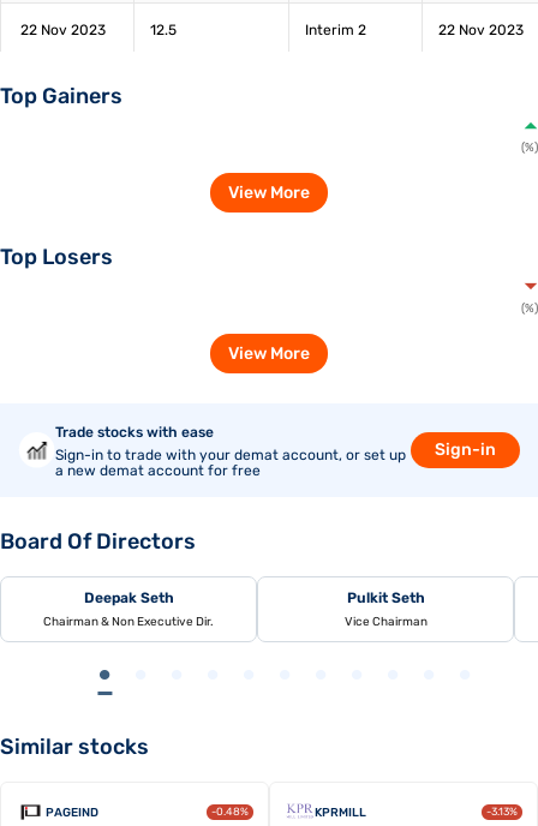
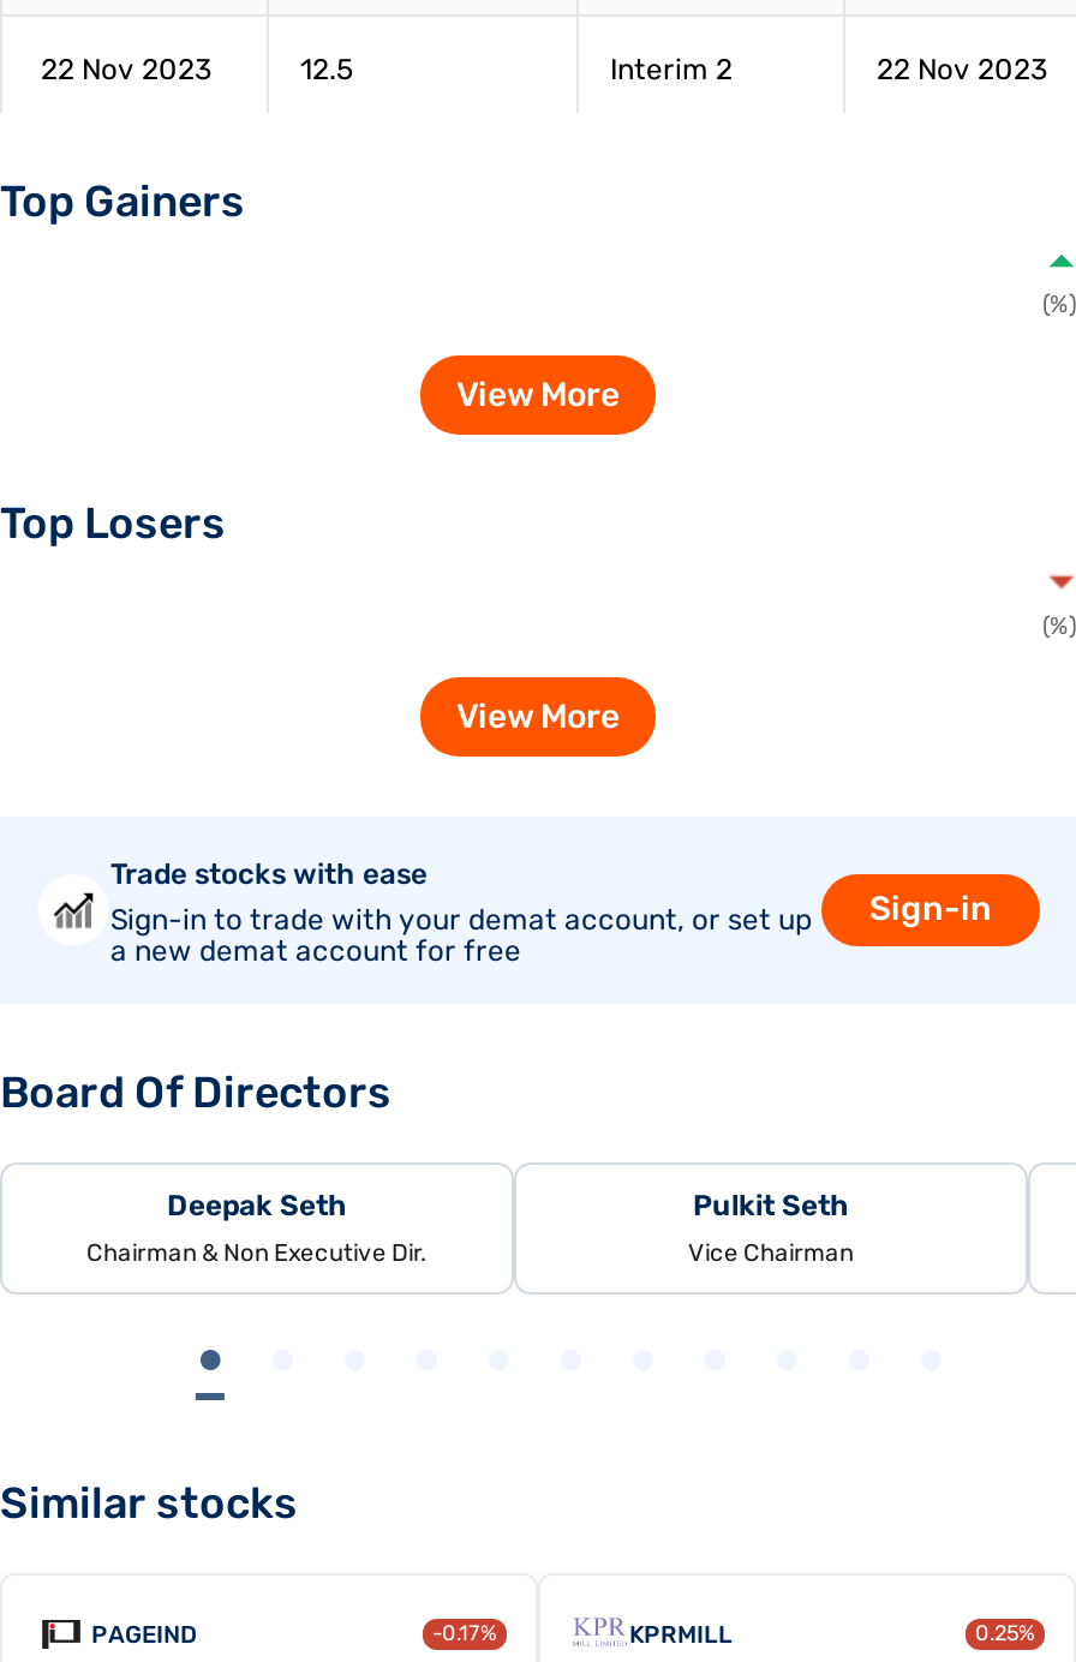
[211,806,249,818] -0.48% -> [432,1622,497,1646] -0.17%
[486,806,518,818] -3.13% -> [975,1622,1035,1646] 0.25%

